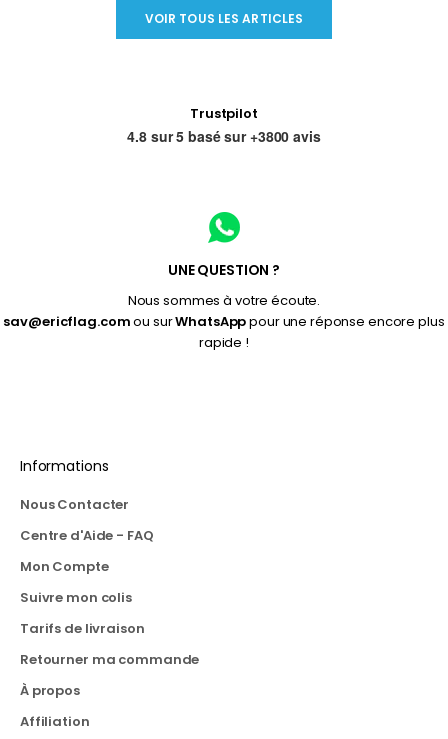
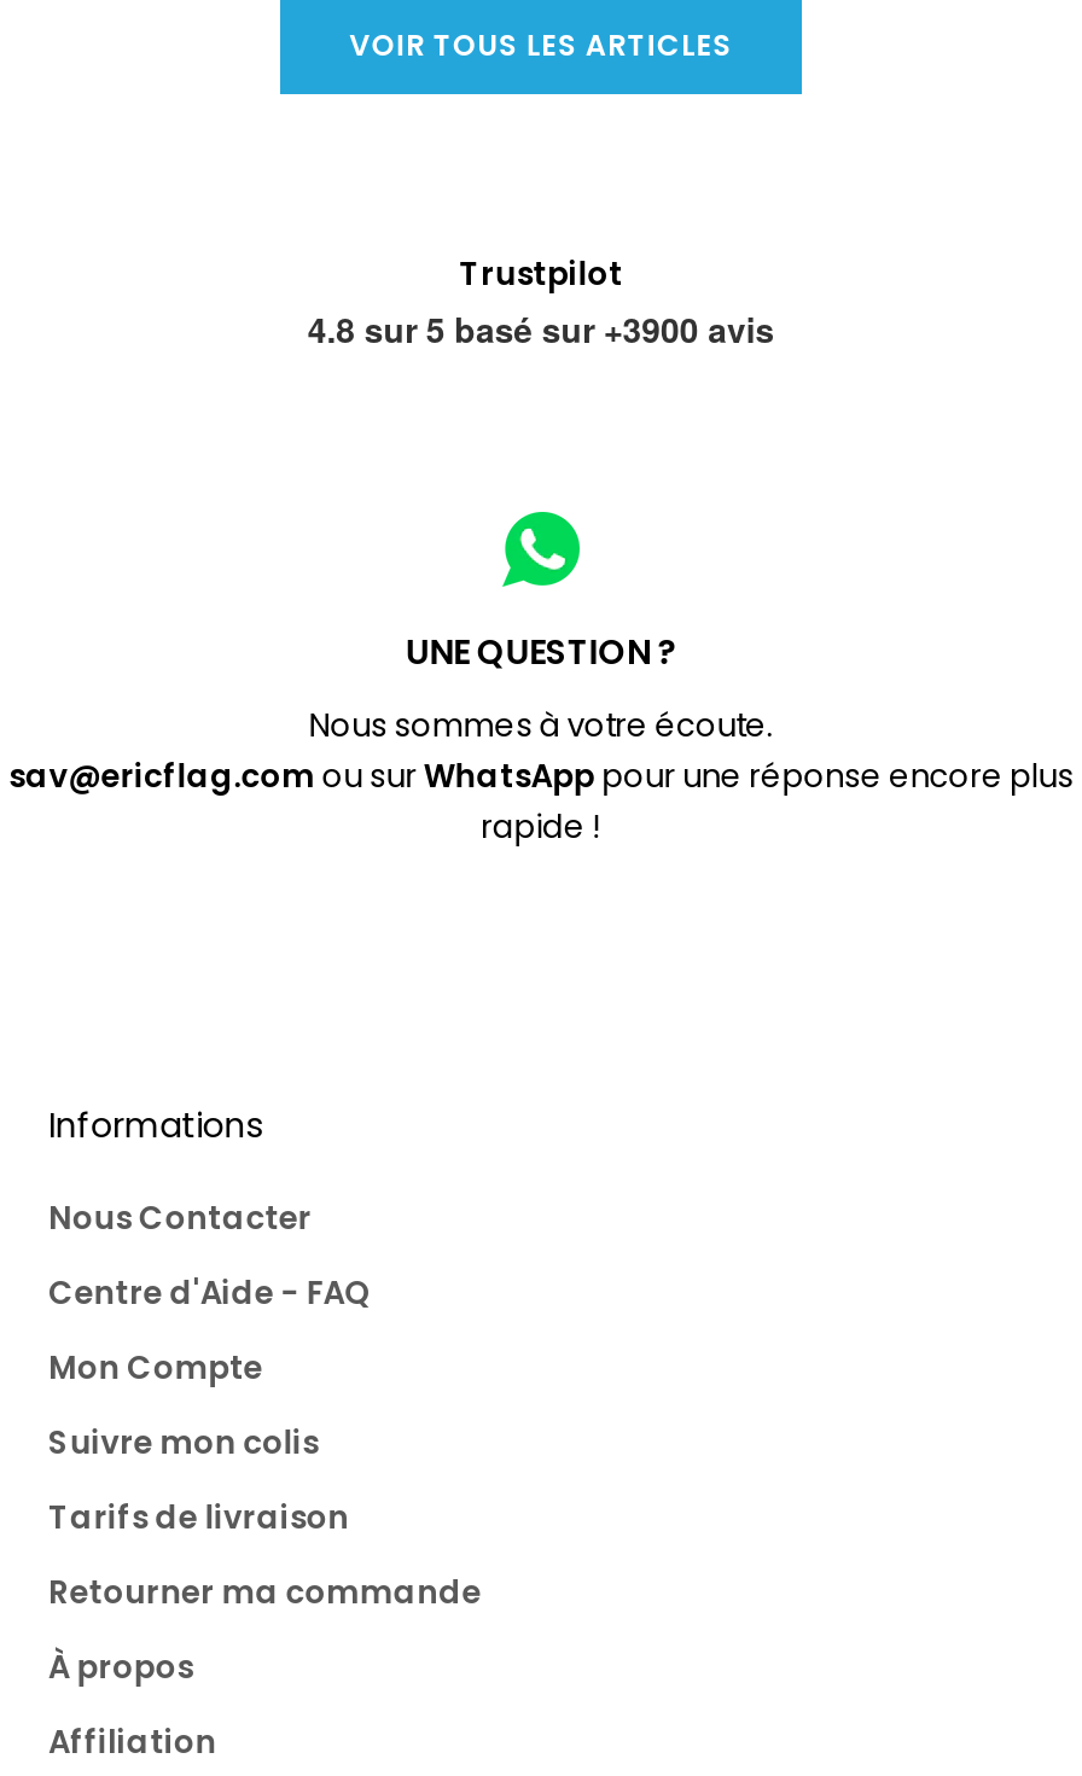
[127,126,321,146] 4.8 sur 5 basé sur +3800 avis -> [308,304,774,353] 4.8 sur 5 basé sur +3900 avis

